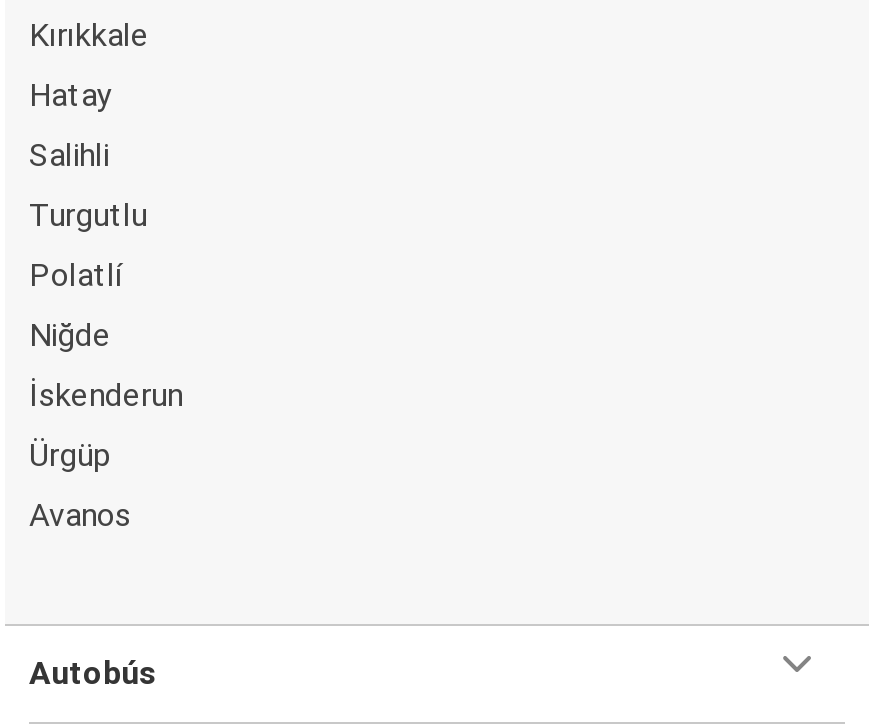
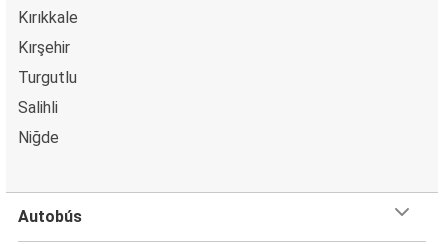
[29,75,113,173] Hatay | Salihli -> [18,37,70,56] Kırşehir
[29,255,123,293] Polatlí -> [18,97,58,116] Salihli
[29,375,183,533] İskenderun | Ürgüp | Avanos -> none

